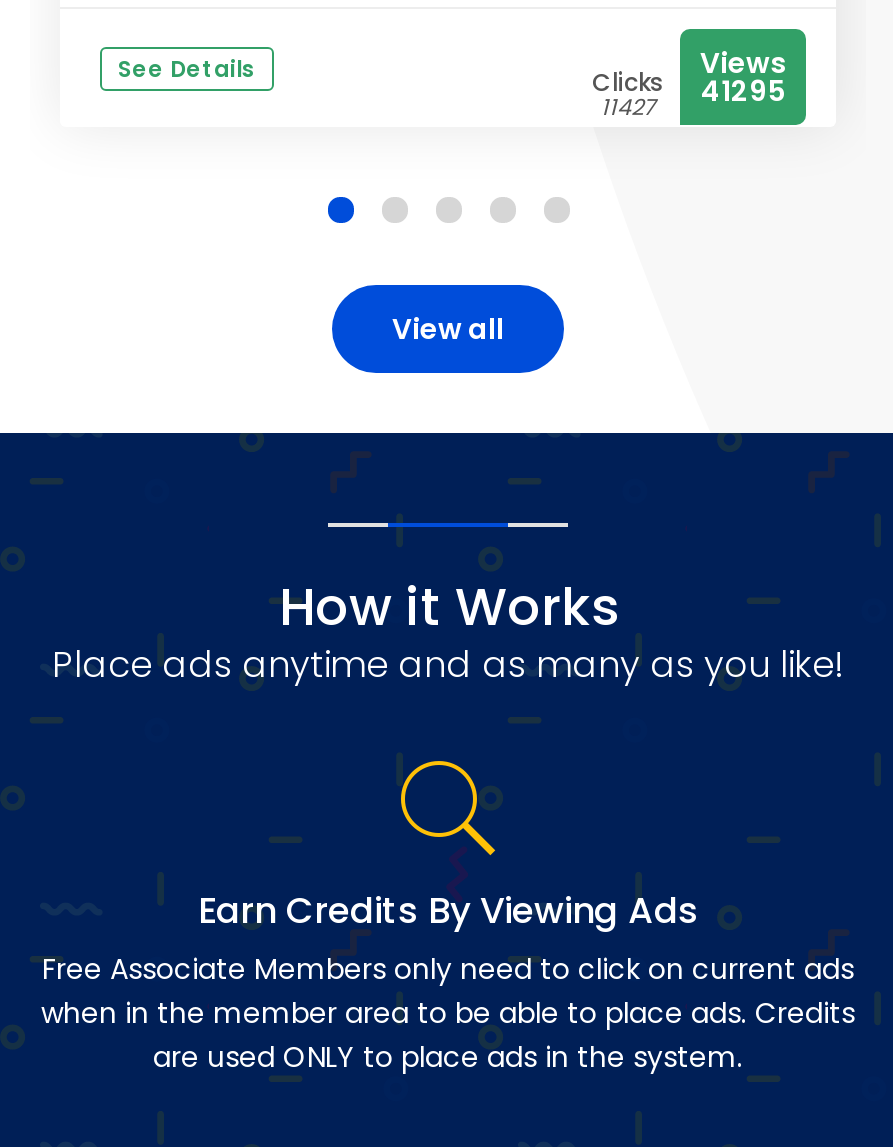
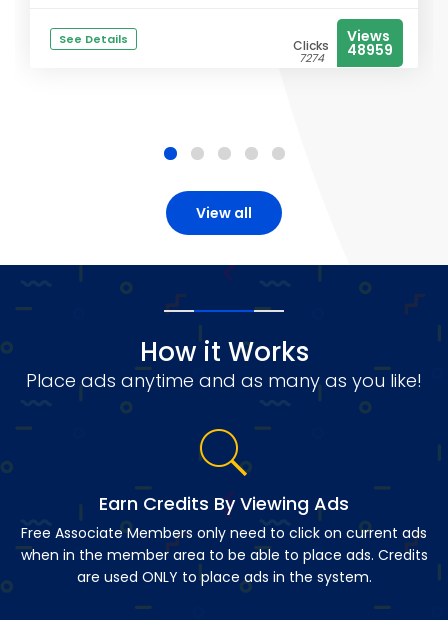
[701,70,785,110] 41295 -> [347,40,393,60] 48959
[601,90,655,122] 11427 -> [298,50,323,66] 7274

